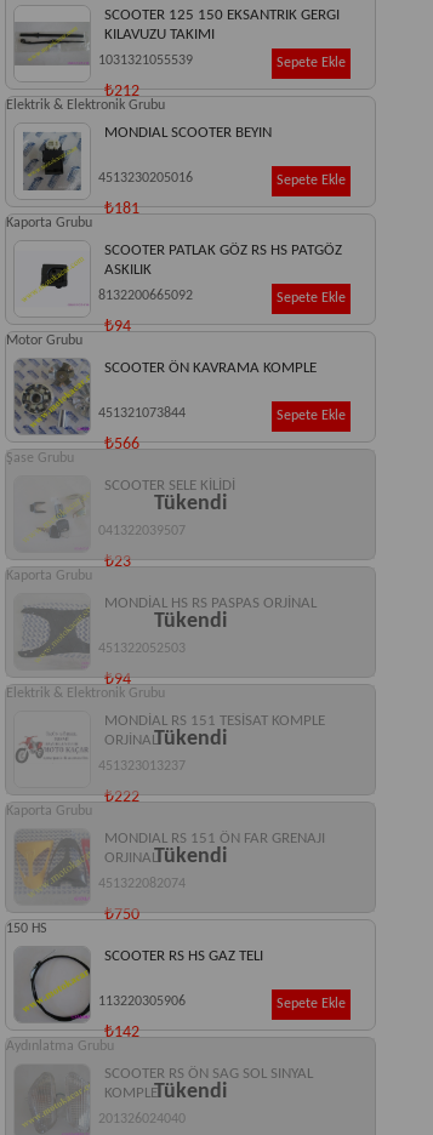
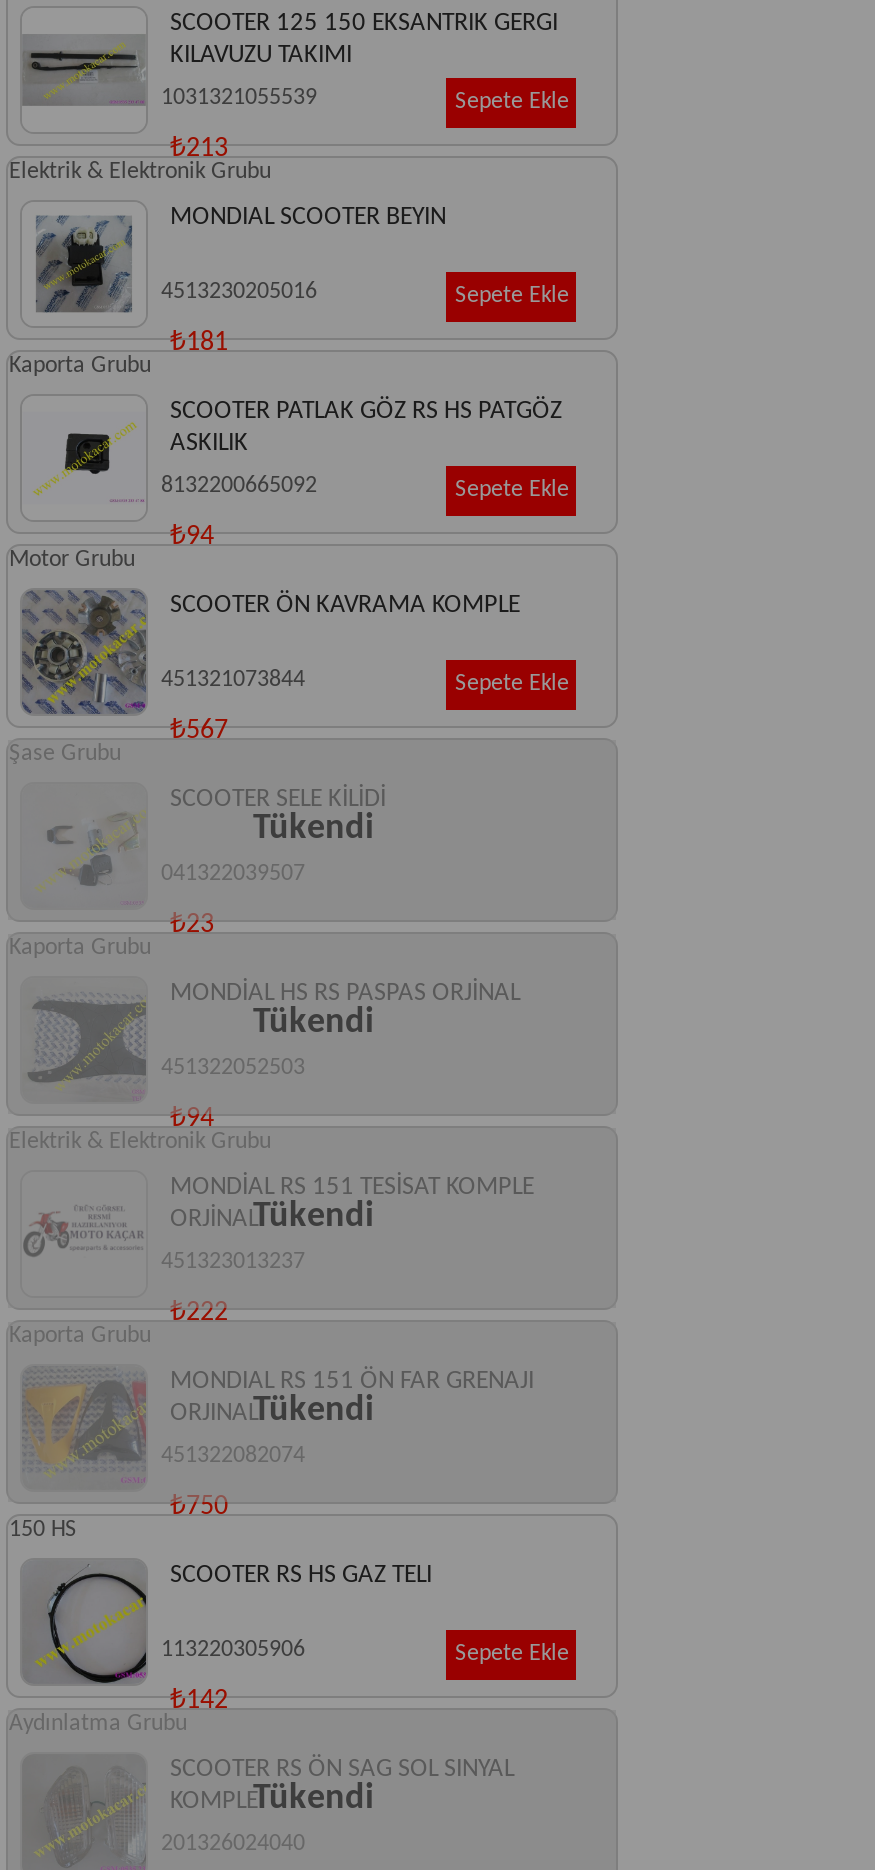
[104,82,139,101] ₺212 -> [170,134,228,164] ₺213
[104,435,139,454] ₺566 -> [170,716,228,746] ₺567

